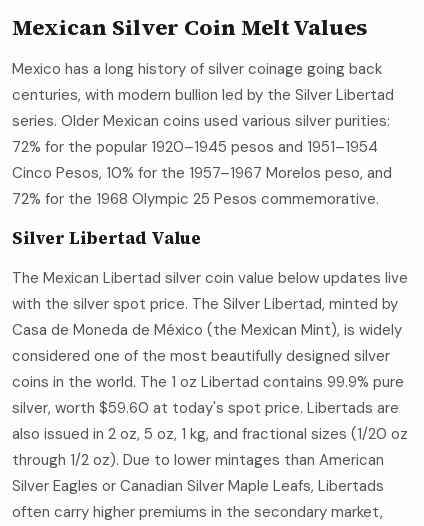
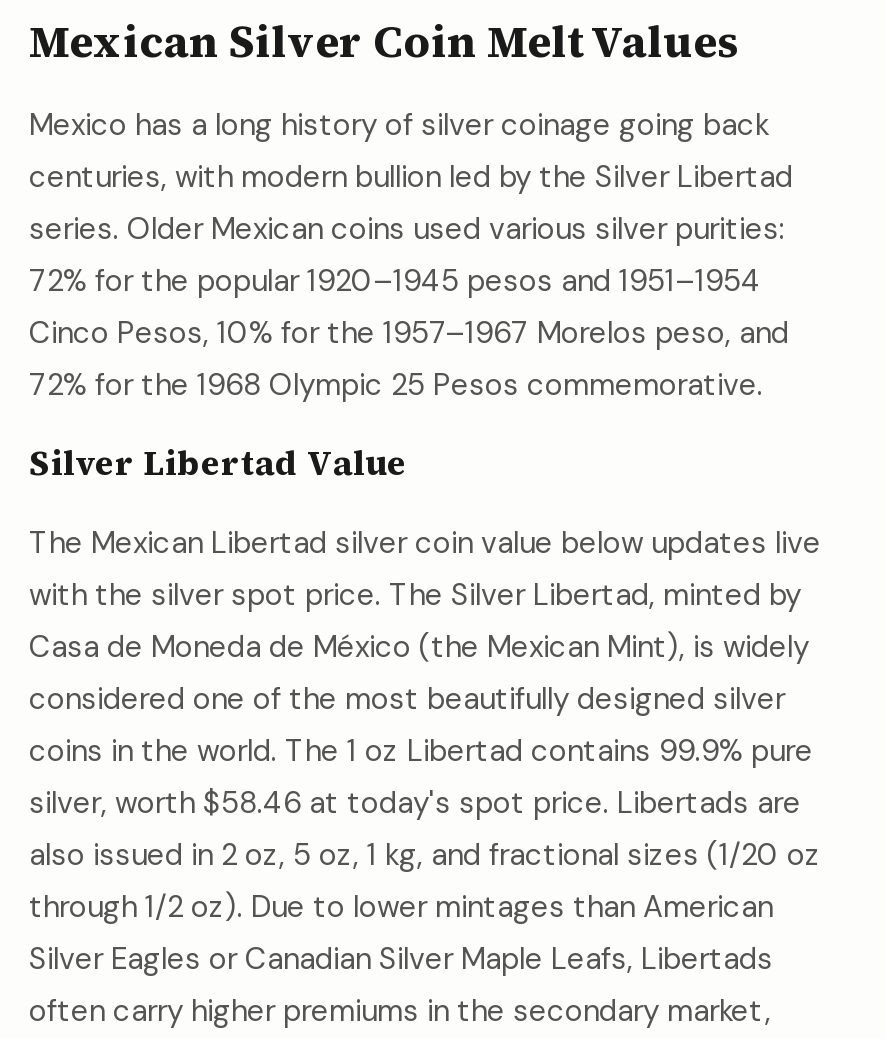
[12,398,399,418] silver, worth $59.60 at today's spot price. Libertads are -> [29,783,801,823] silver, worth $58.46 at today's spot price. Libertads are

